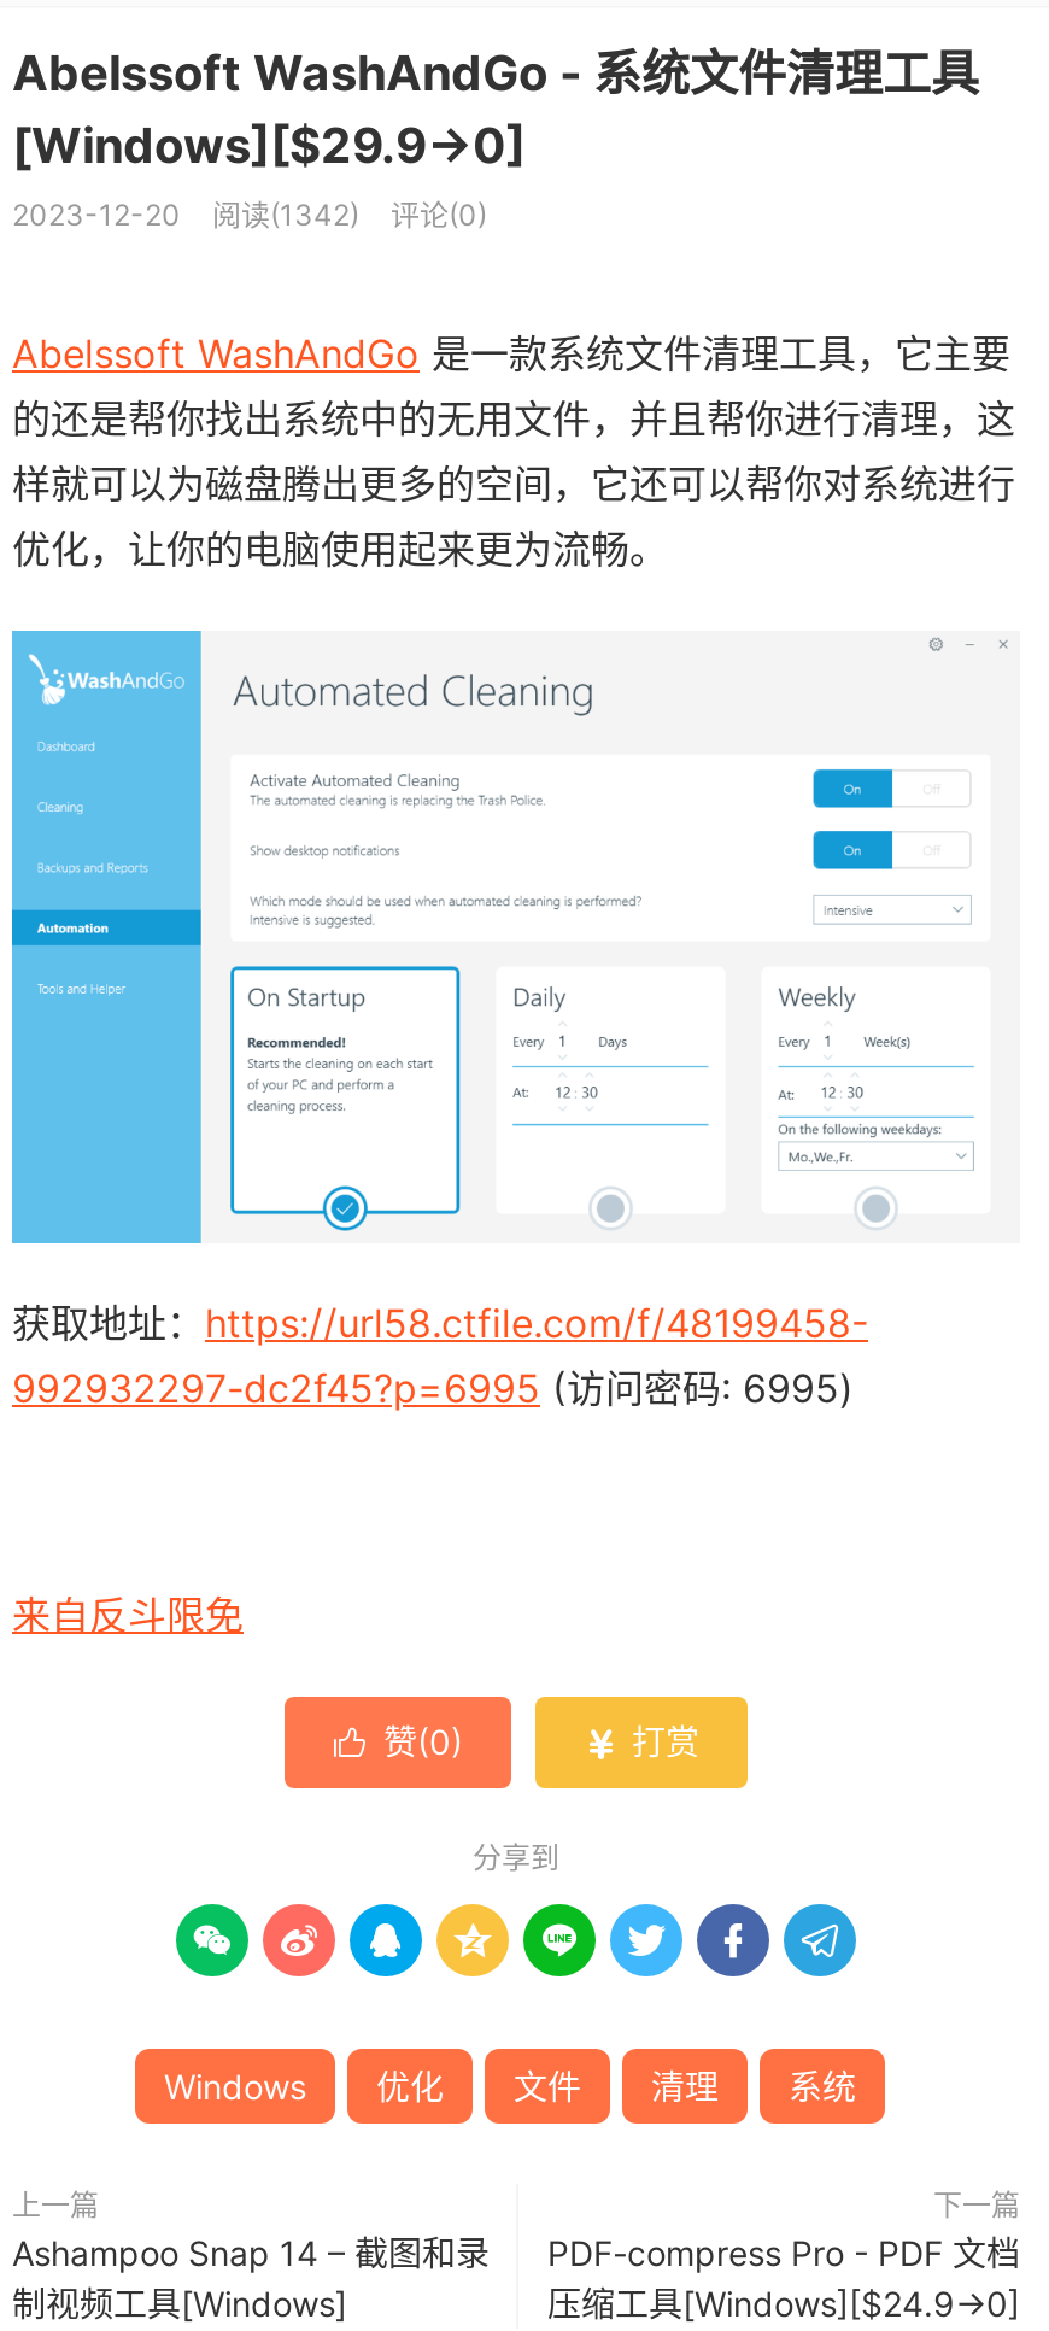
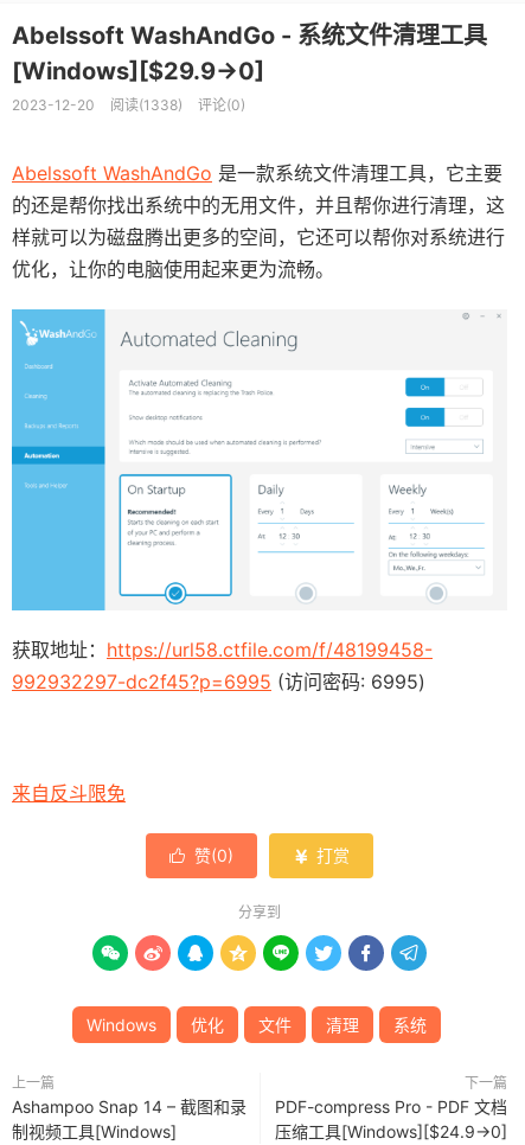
[12,197,487,233] 2023-12-20 阅读(1342) 评论(0) -> [12,96,245,114] 2023-12-20 阅读(1338) 评论(0)

